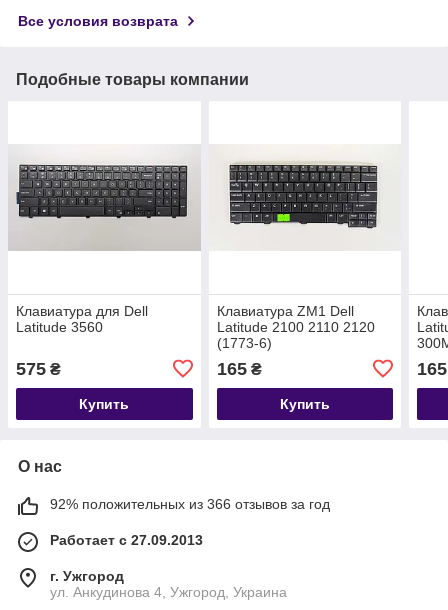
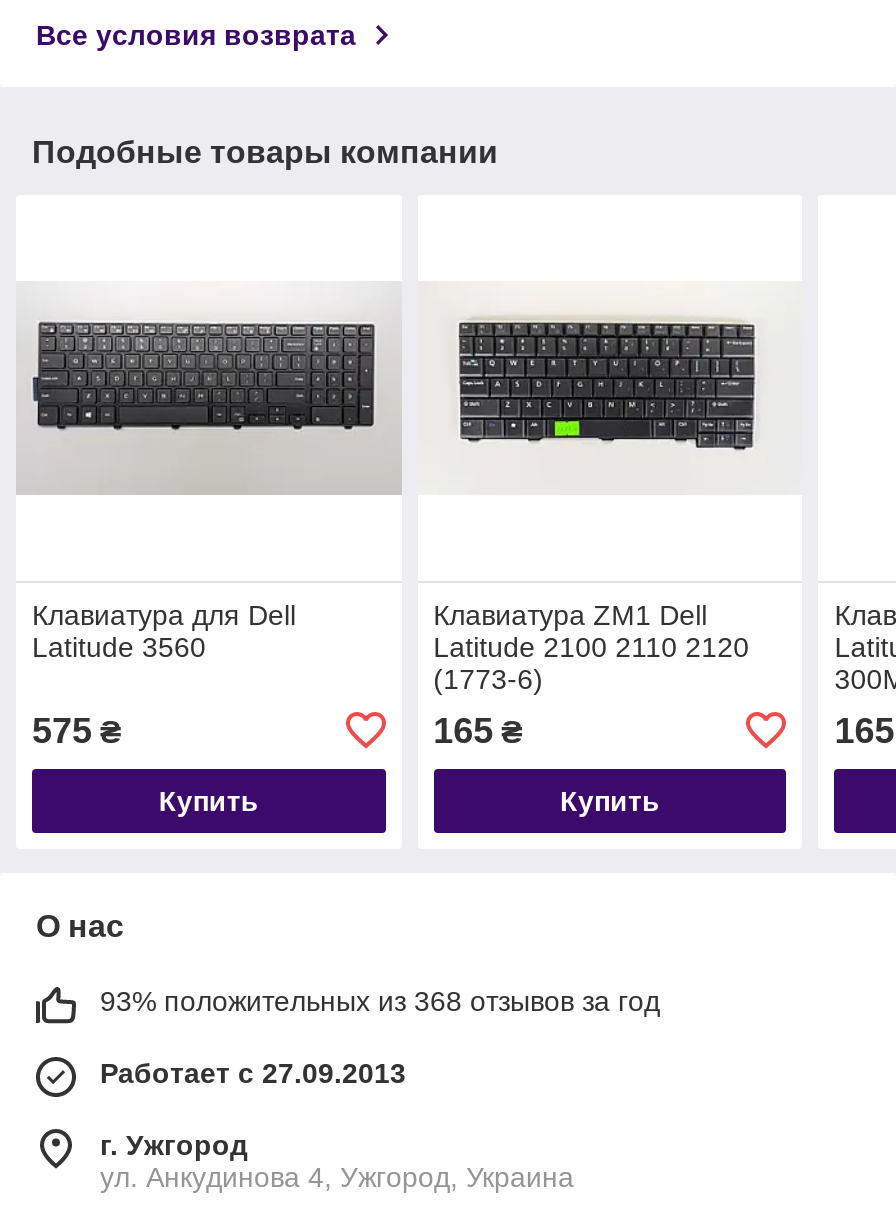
[50,496,330,512] 92% положительных из 366 отзывов за год -> [100,985,660,1017] 93% положительных из 368 отзывов за год

